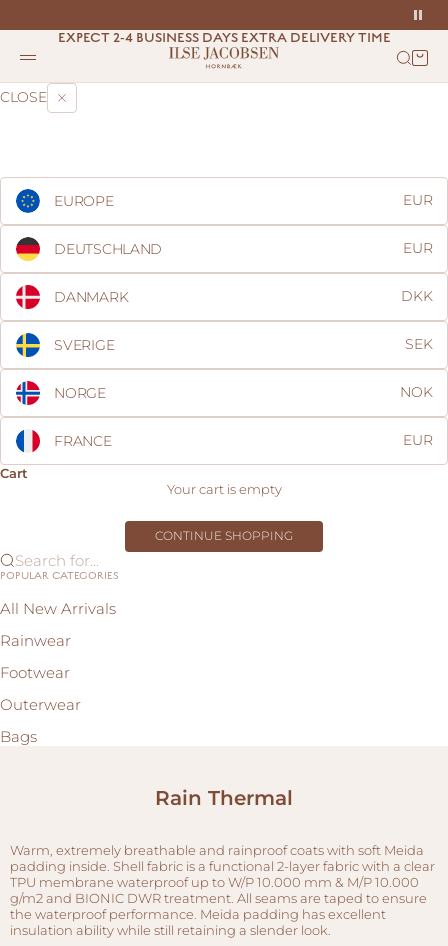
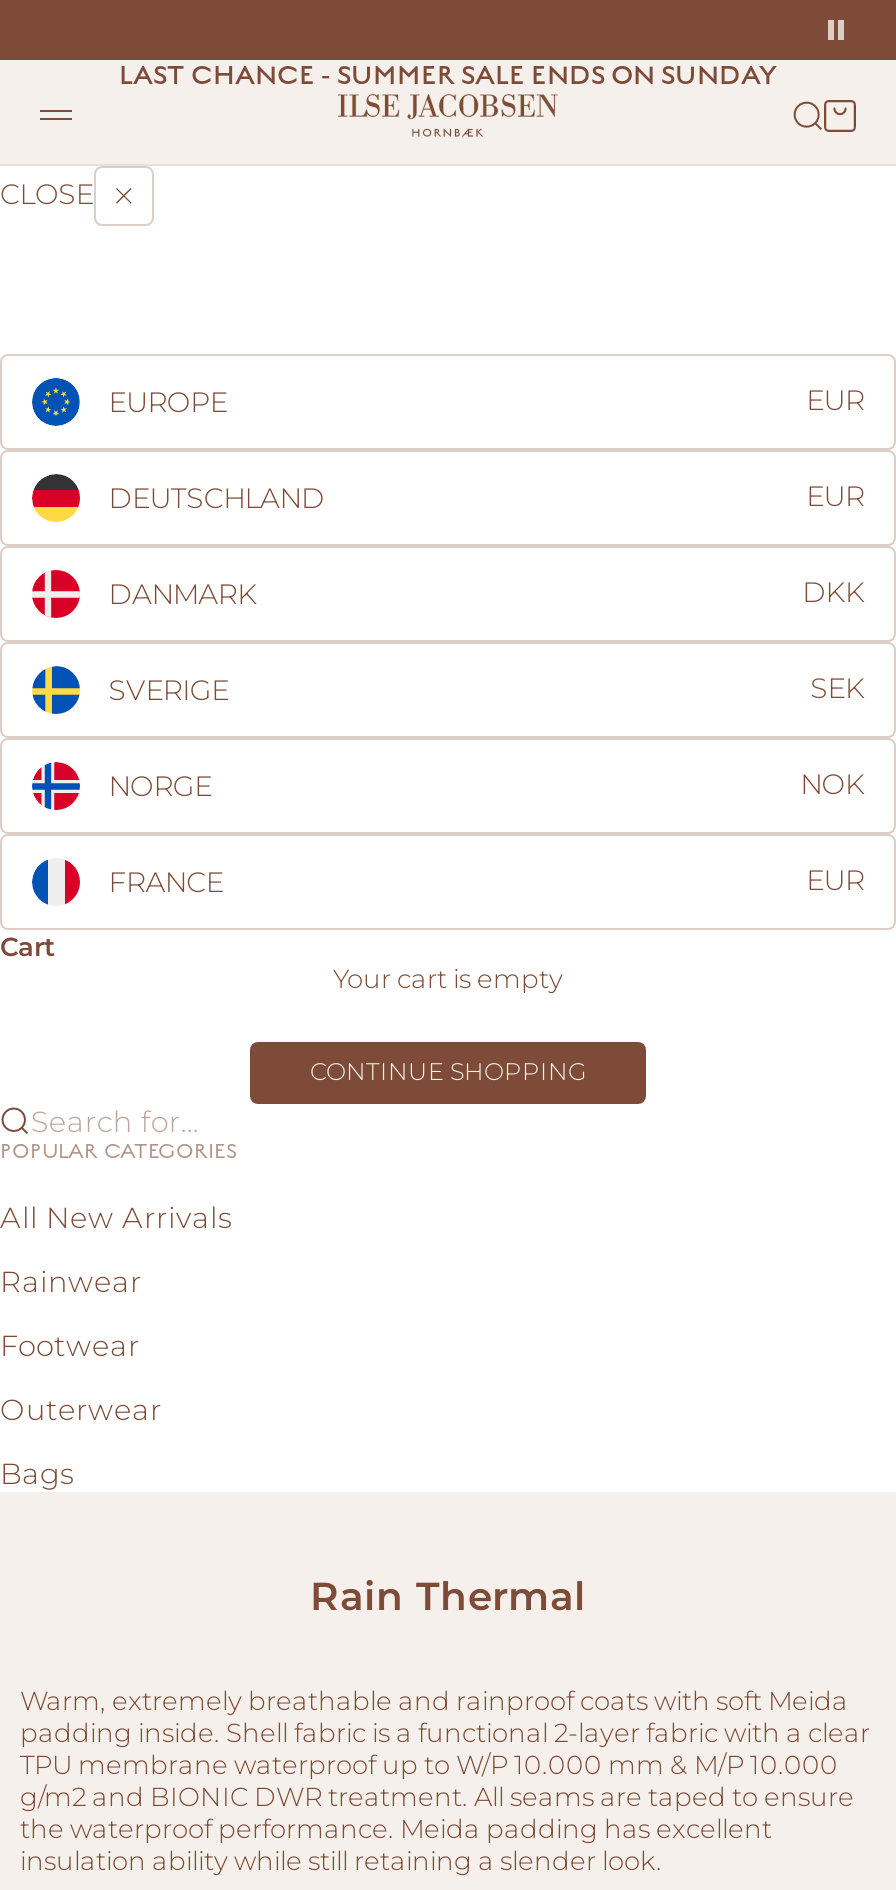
[57,31,390,45] EXPECT 2-4 BUSINESS DAYS EXTRA DELIVERY TIME -> [119,62,777,90] LAST CHANCE - SUMMER SALE ENDS ON SUNDAY

